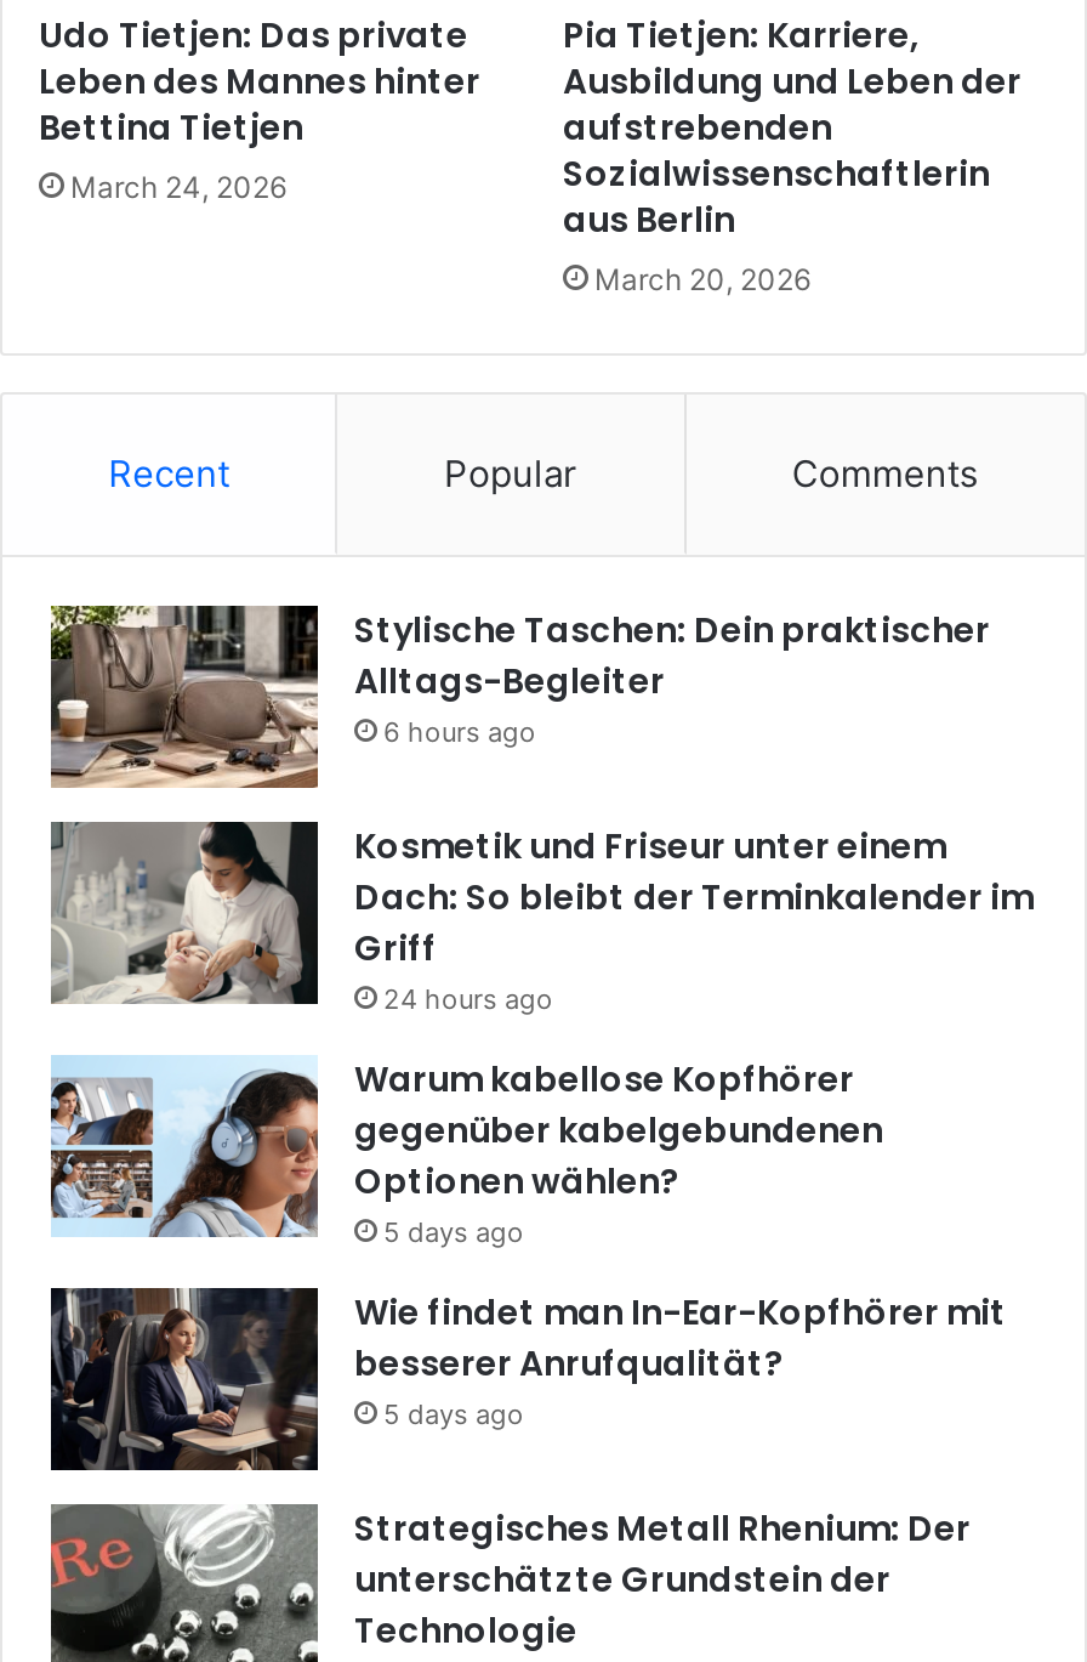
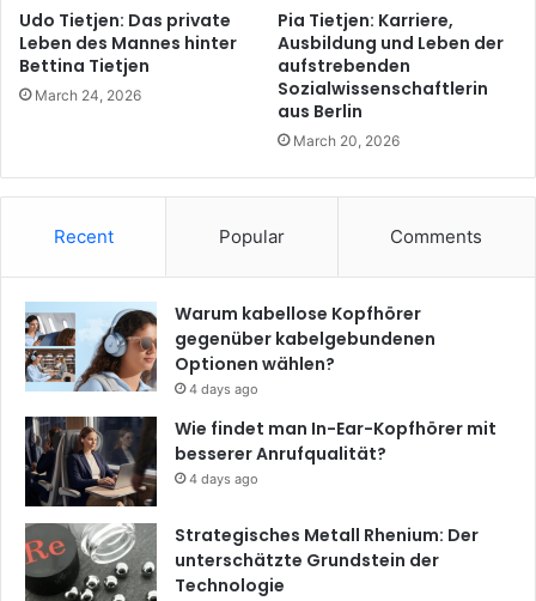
[49,603,1034,1016] [image] | Stylische Taschen: Dein praktischer | Alltags-Begleiter | 6 hours ago | Kosmetik und Friseur unter einem | Dach: So bleibt der Terminkalender im | Griff | 24 hours ago -> none
[49,819,320,1006] [image] -> none
[383,1215,524,1249] 5 days ago -> [189,381,258,397] 4 days ago
[383,1397,524,1431] 5 days ago -> [189,470,258,487] 4 days ago

